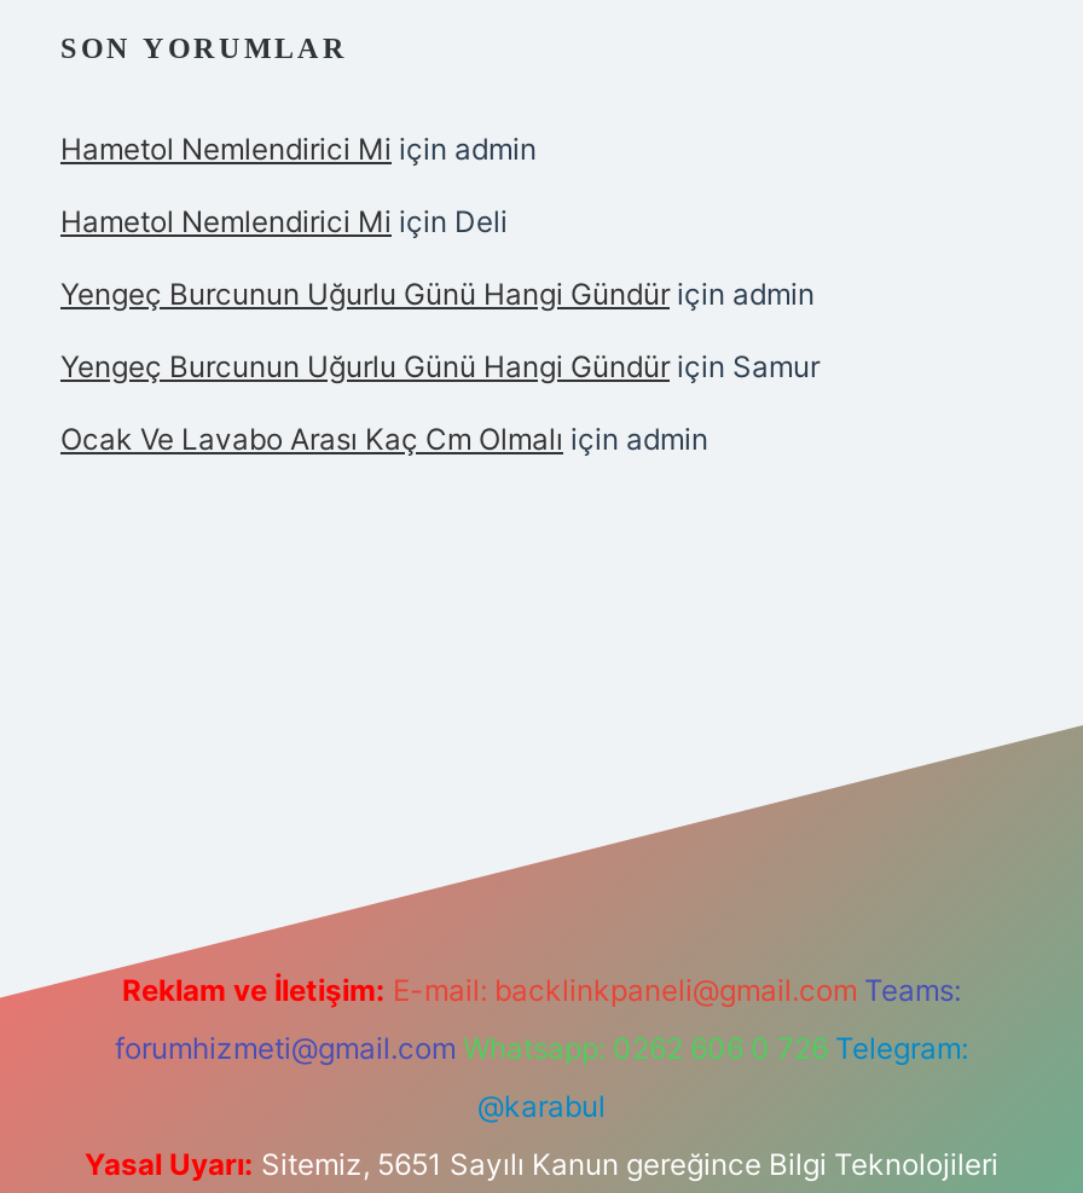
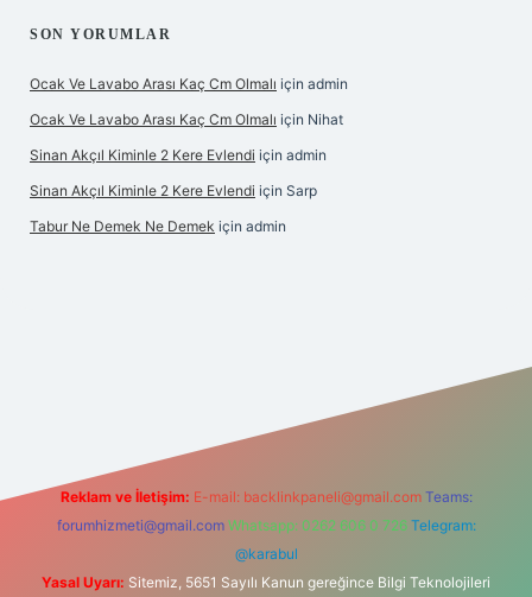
[60,131,820,384] Hametol Nemlendirici Mi için admin | Hametol Nemlendirici Mi için Deli | Yengeç Burcunun Uğurlu Günü Hangi Gündür için admin | Yengeç Burcunun Uğurlu Günü Hangi Gündür için Samur -> none
moved [60,421,708,457] -> [30,75,348,93]: Ocak Ve Lavabo Arası Kaç Cm Olmalı için admin
none -> [30,110,343,235] Ocak Ve Lavabo Arası Kaç Cm Olmalı için Nihat | Sinan Akçıl Kiminle 2 Kere Evlendi için admin | Sinan Akçıl Kiminle 2 Kere Evlendi için Sarp | Tabur Ne Demek Ne Demek için admin

